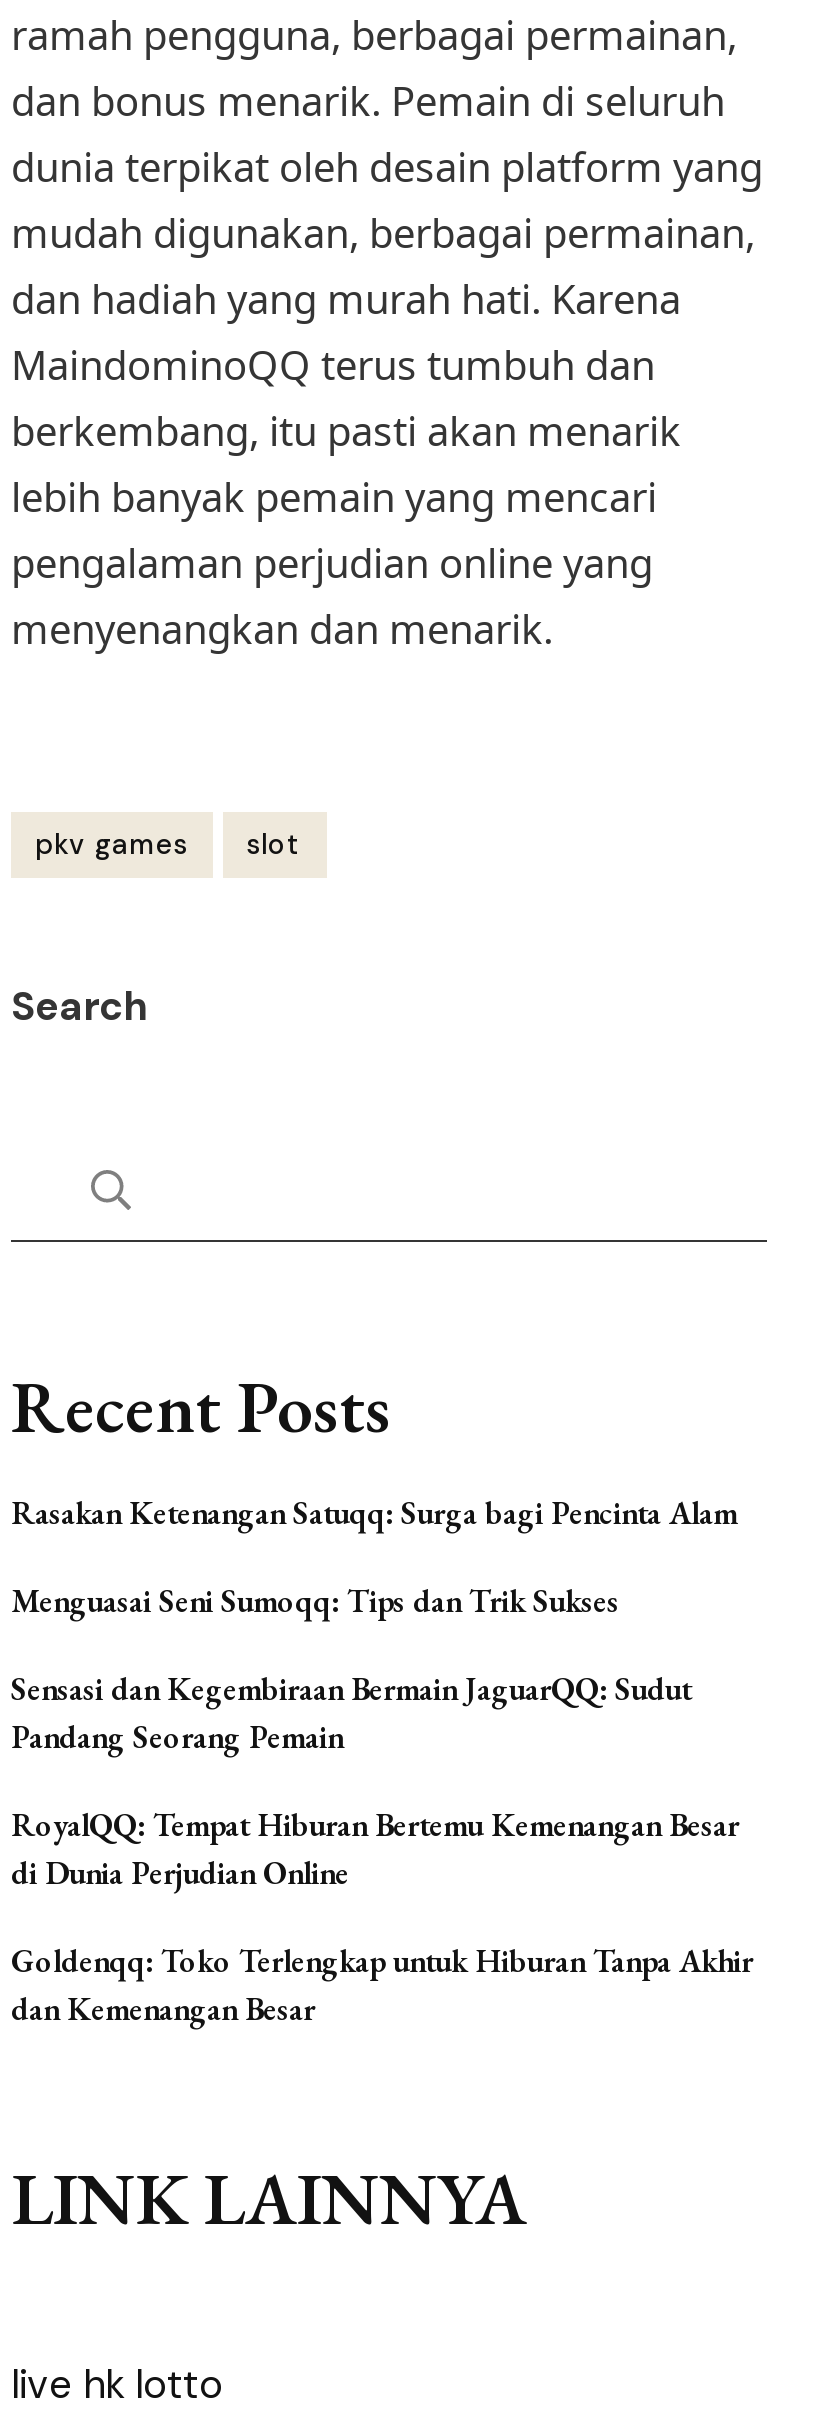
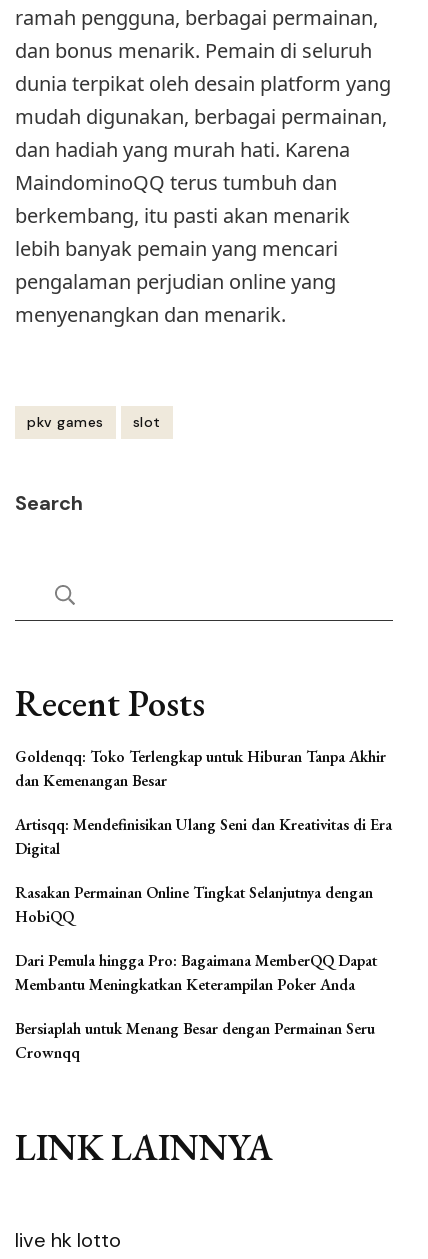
[11,1492,739,1894] Rasakan Ketenangan Satuqq: Surga bagi Pencinta Alam | Menguasai Seni Sumoqq: Tips dan Trik Sukses | Sensasi dan Kegembiraan Bermain JaguarQQ: Sudut | Pandang Seorang Pemain | RoyalQQ: Tempat Hiburan Bertemu Kemenangan Besar | di Dunia Perjudian Online -> none
moved [11,1940,753,2030] -> [15,746,386,791]: Goldenqq: Toko Terlengkap untuk Hiburan Tanpa Akhir | dan Kemenangan Besar
none -> [15,814,392,1063] Artisqq: Mendefinisikan Ulang Seni dan Kreativitas di Era | Digital | Rasakan Permainan Online Tingkat Selanjutnya dengan | HobiQQ | Dari Pemula hingga Pro: Bagaimana MemberQQ Dapat | Membantu Meningkatkan Keterampilan Poker Anda | Bersiaplah untuk Menang Besar dengan Permainan Seru | Crownqq

